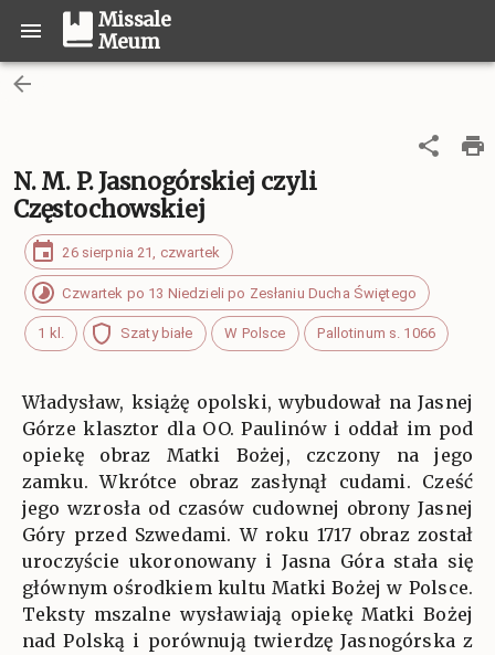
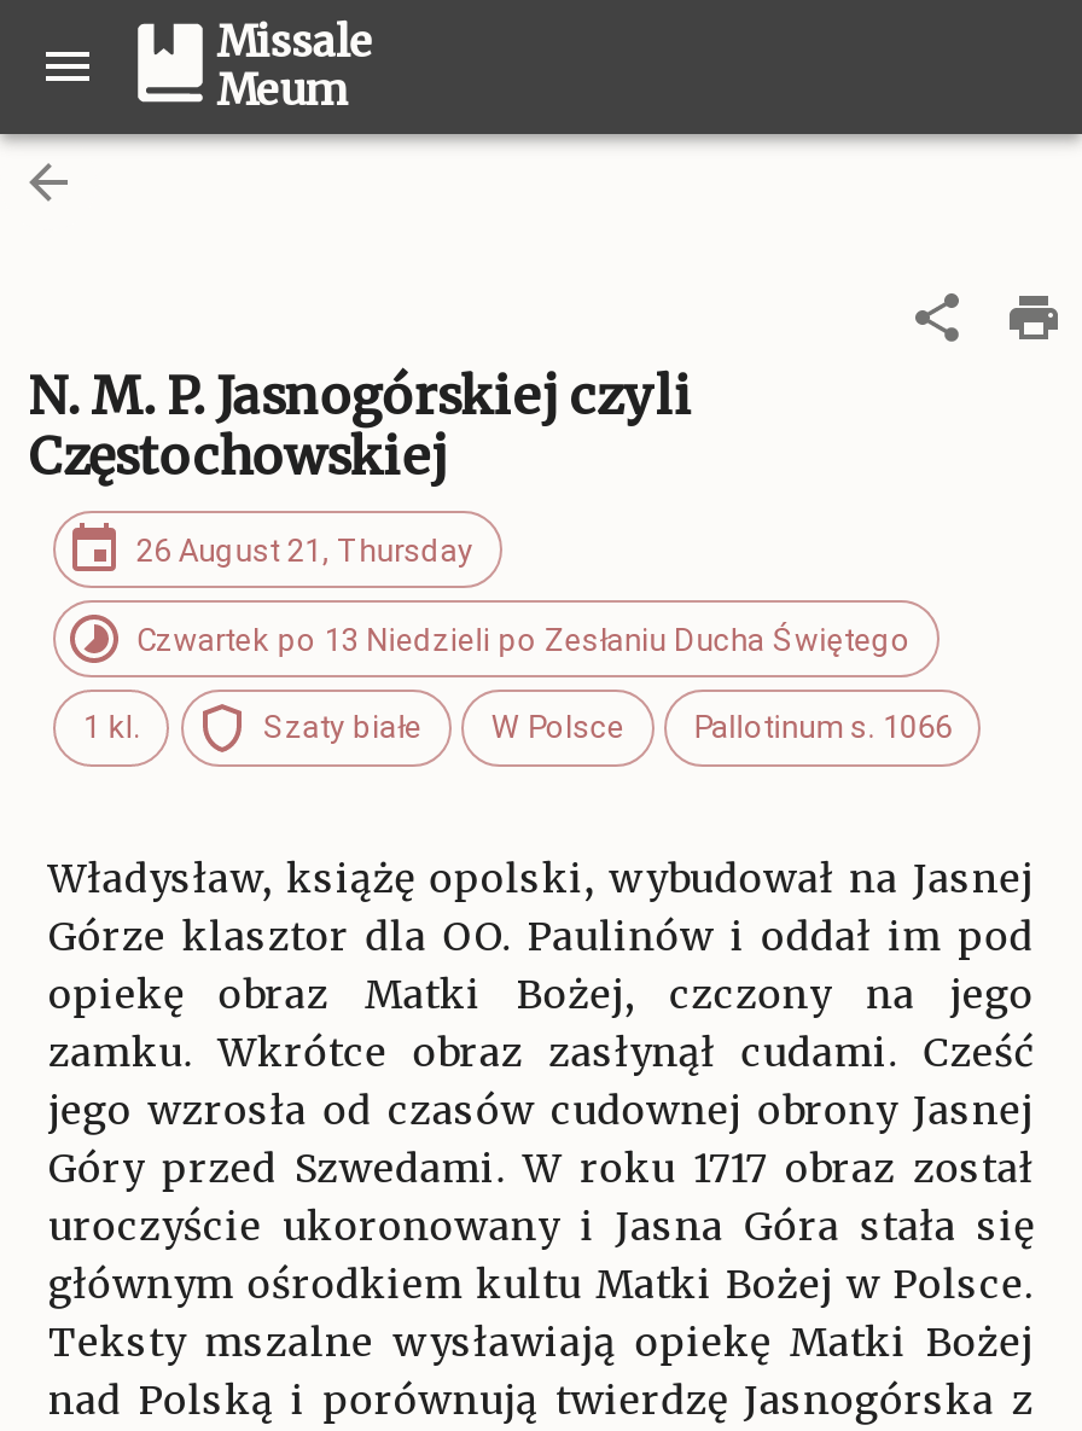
[62,244,220,261] 26 sierpnia 21, czwartek -> [136,532,473,569] 26 August 21, Thursday

